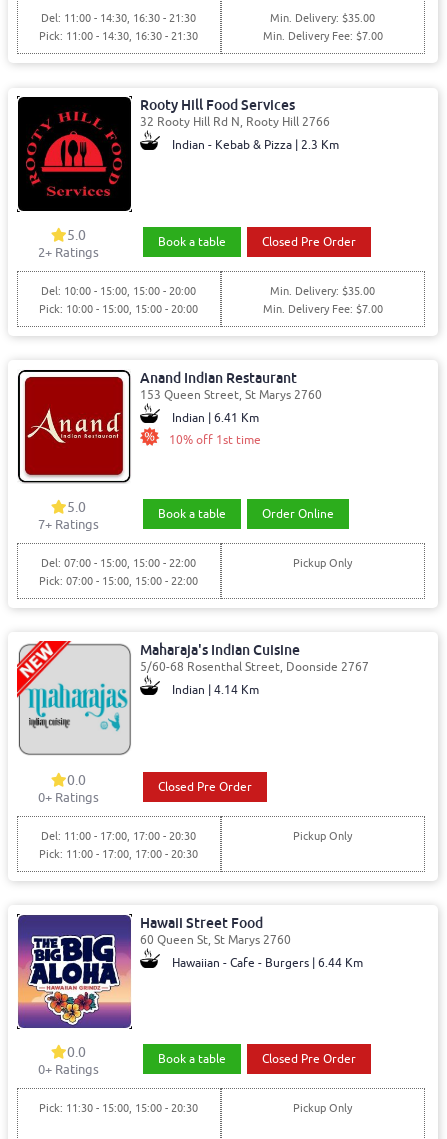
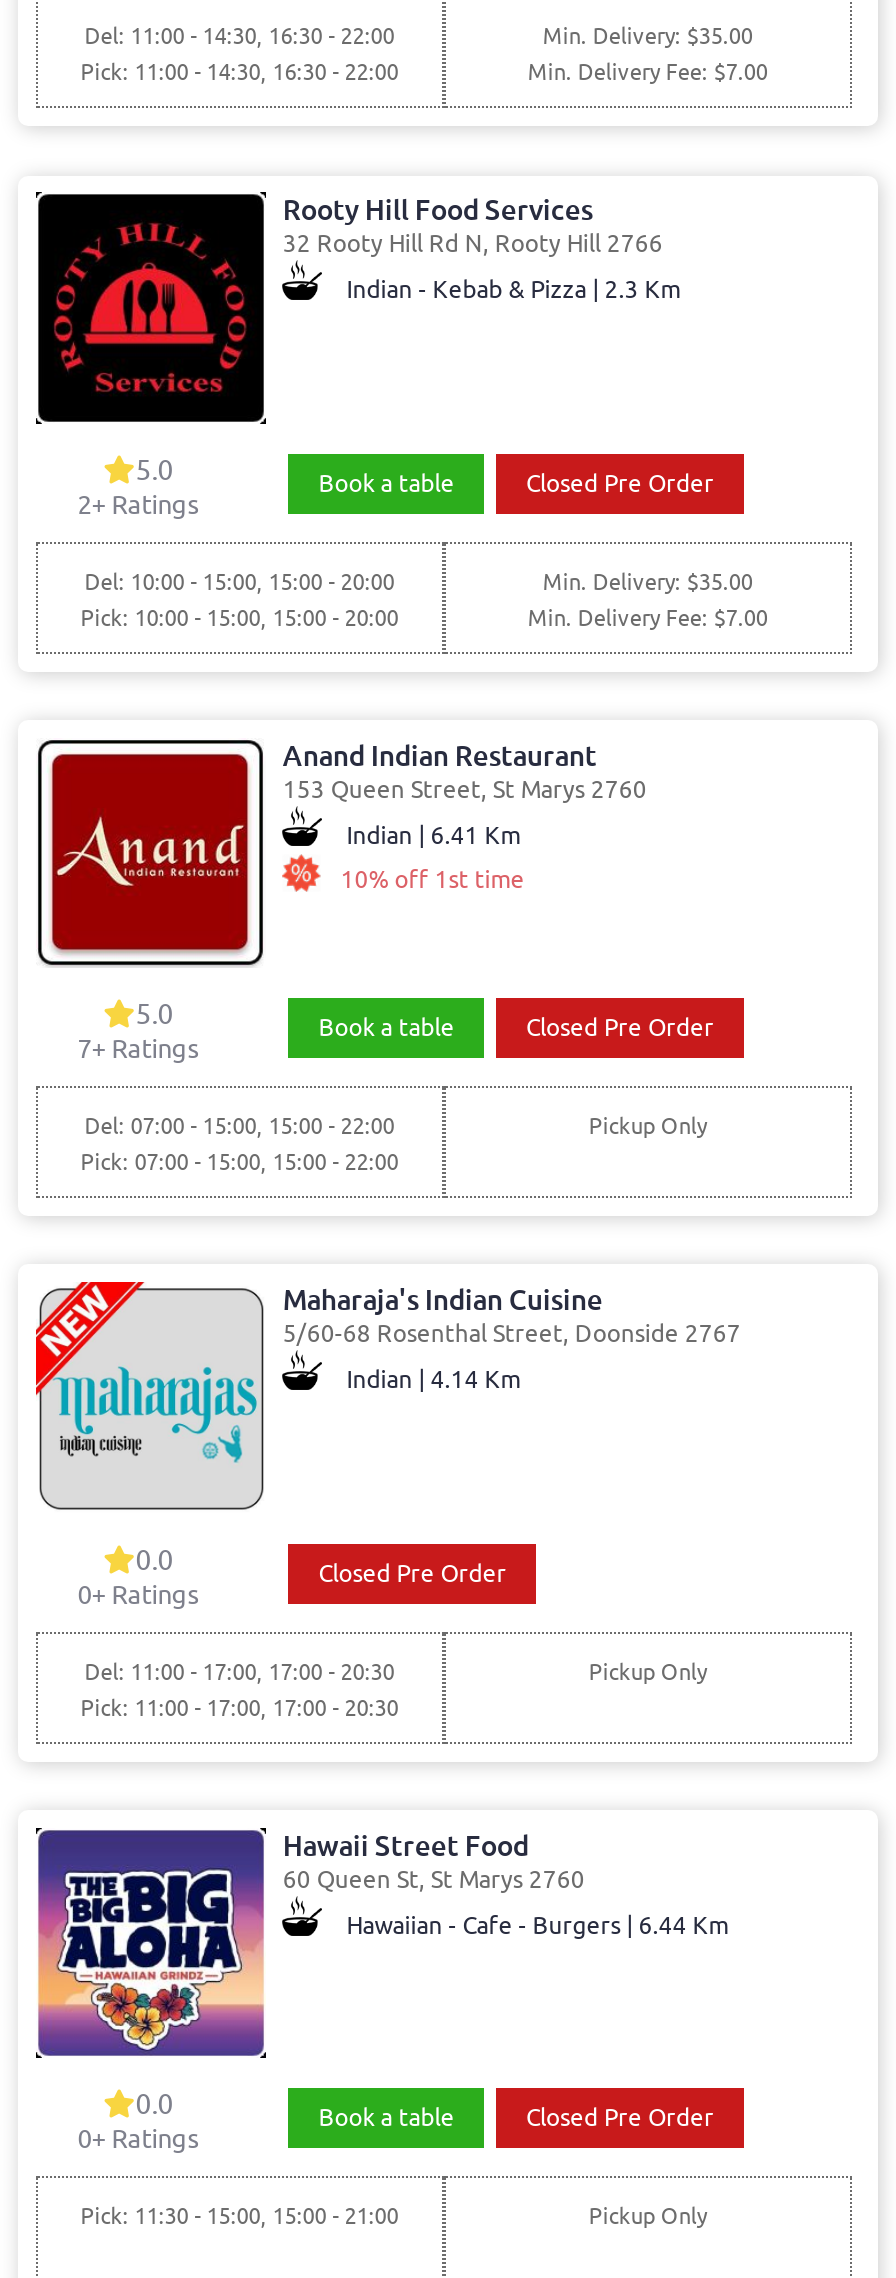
[41,11,196,25] Del: 11:00 - 14:30, 16:30 - 21:30 -> [84,23,394,51] Del: 11:00 - 14:30, 16:30 - 22:00
[39,29,198,43] Pick: 11:00 - 14:30, 16:30 - 21:30 -> [80,59,398,87] Pick: 11:00 - 14:30, 16:30 - 22:00
[262,506,334,522] Order Online -> [526,1013,714,1045] Closed Pre Order
[39,1101,198,1115] Pick: 11:30 - 15:00, 15:00 - 20:30 -> [80,2202,398,2230] Pick: 11:30 - 15:00, 15:00 - 21:00

